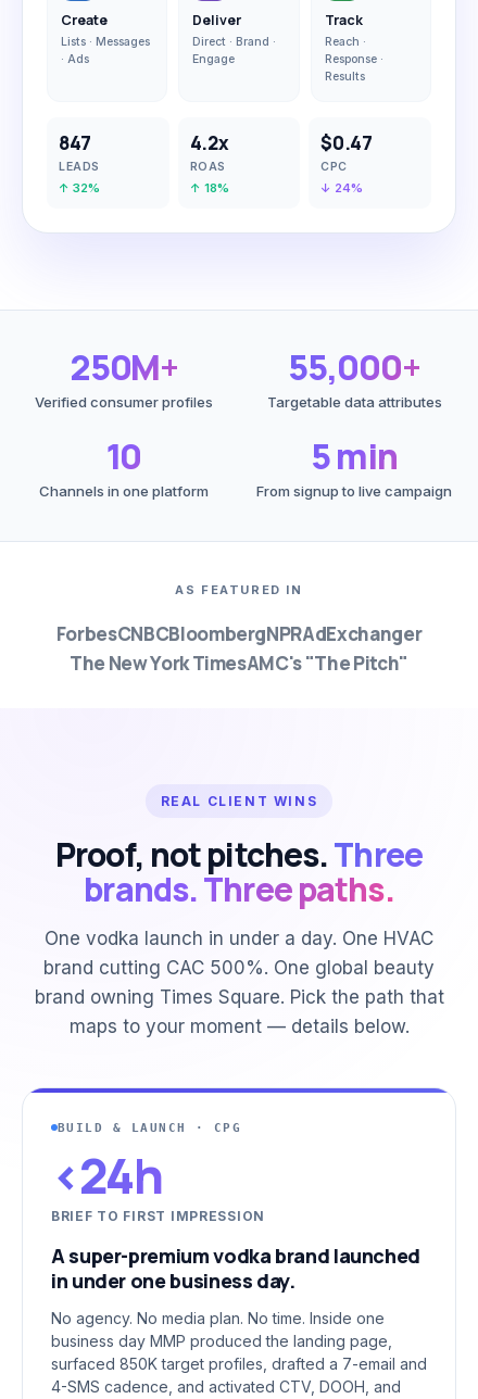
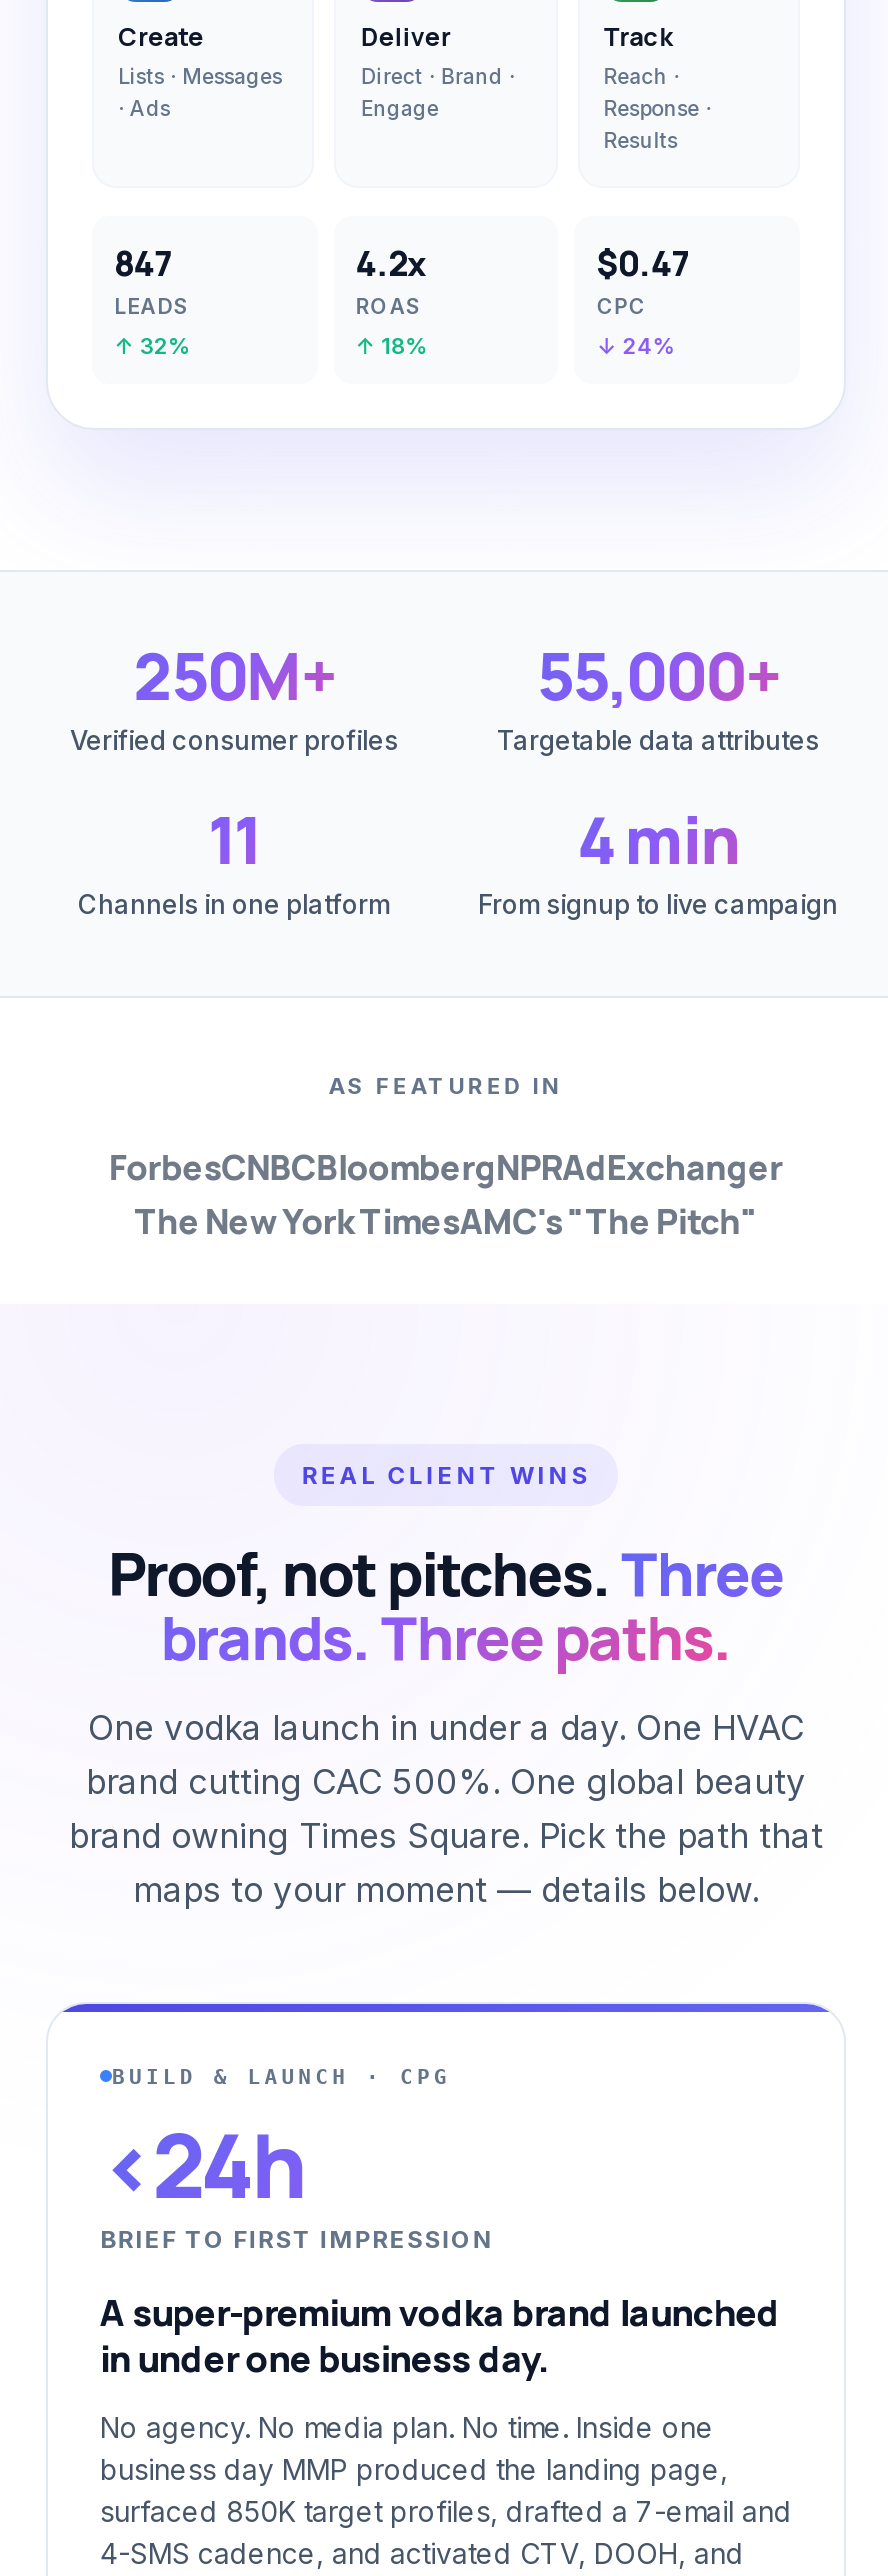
[106,432,142,480] 10 -> [208,796,260,884] 11
[311,432,397,480] 5 min -> [578,796,738,884] 4 min

